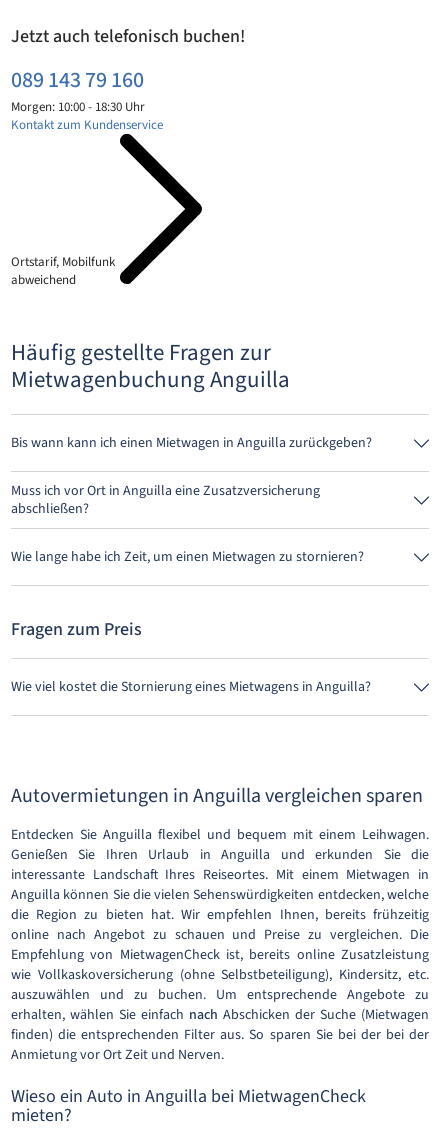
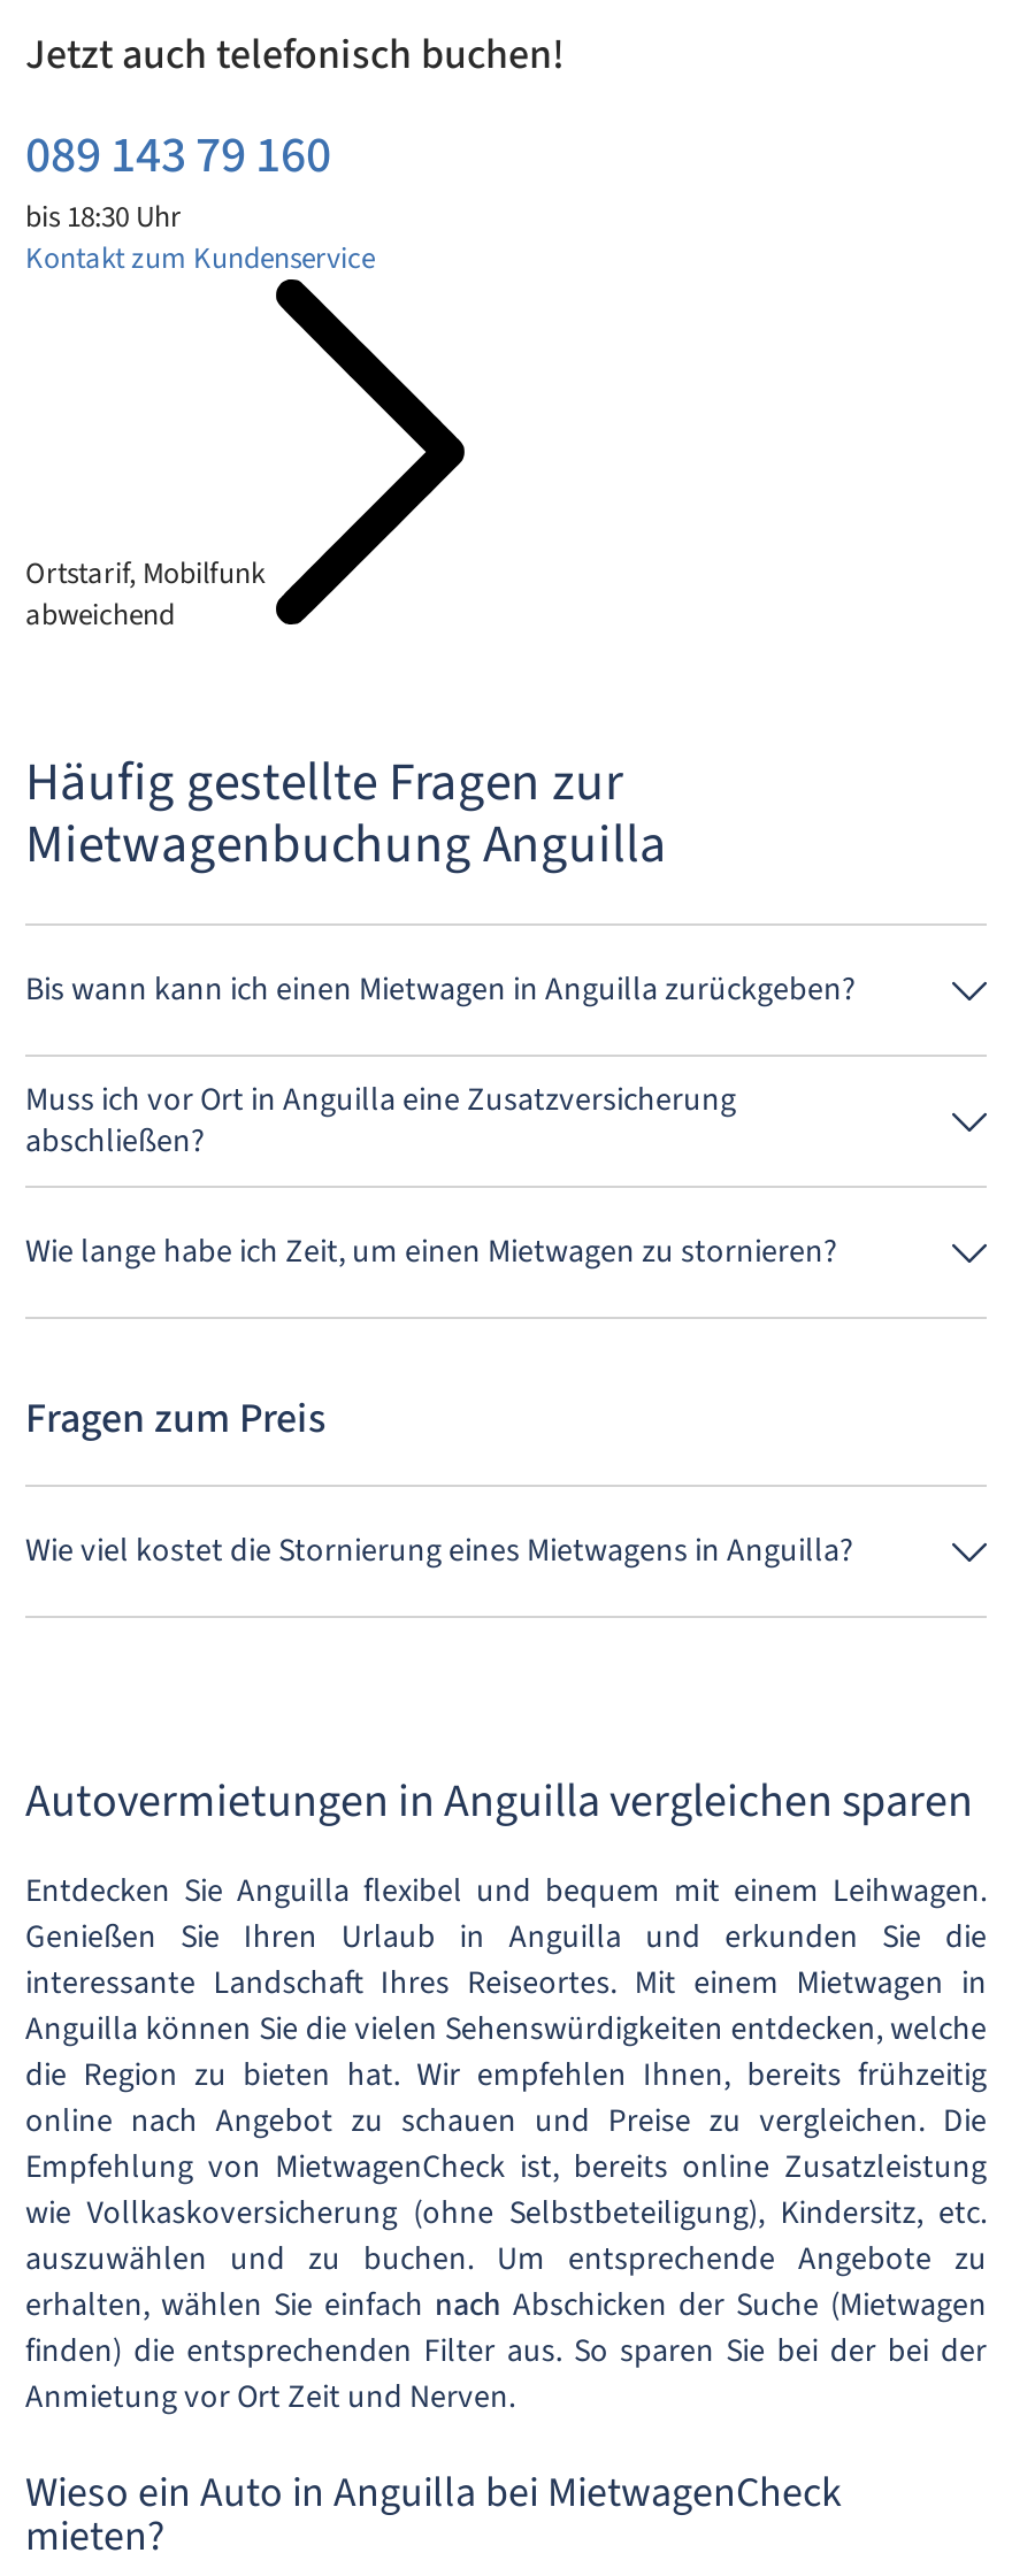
[11,98,145,116] Morgen: 10:00 - 18:30 Uhr -> [25,197,182,238] bis 18:30 Uhr

